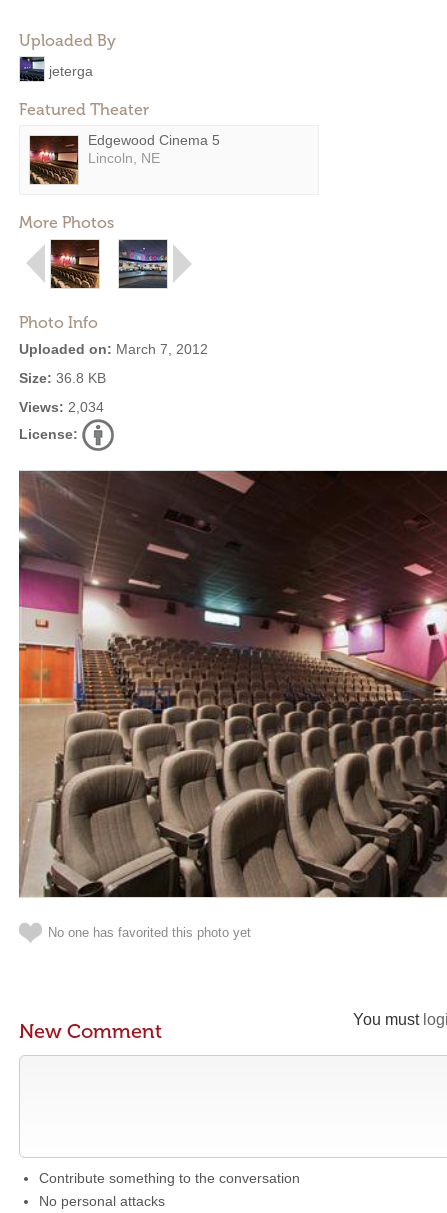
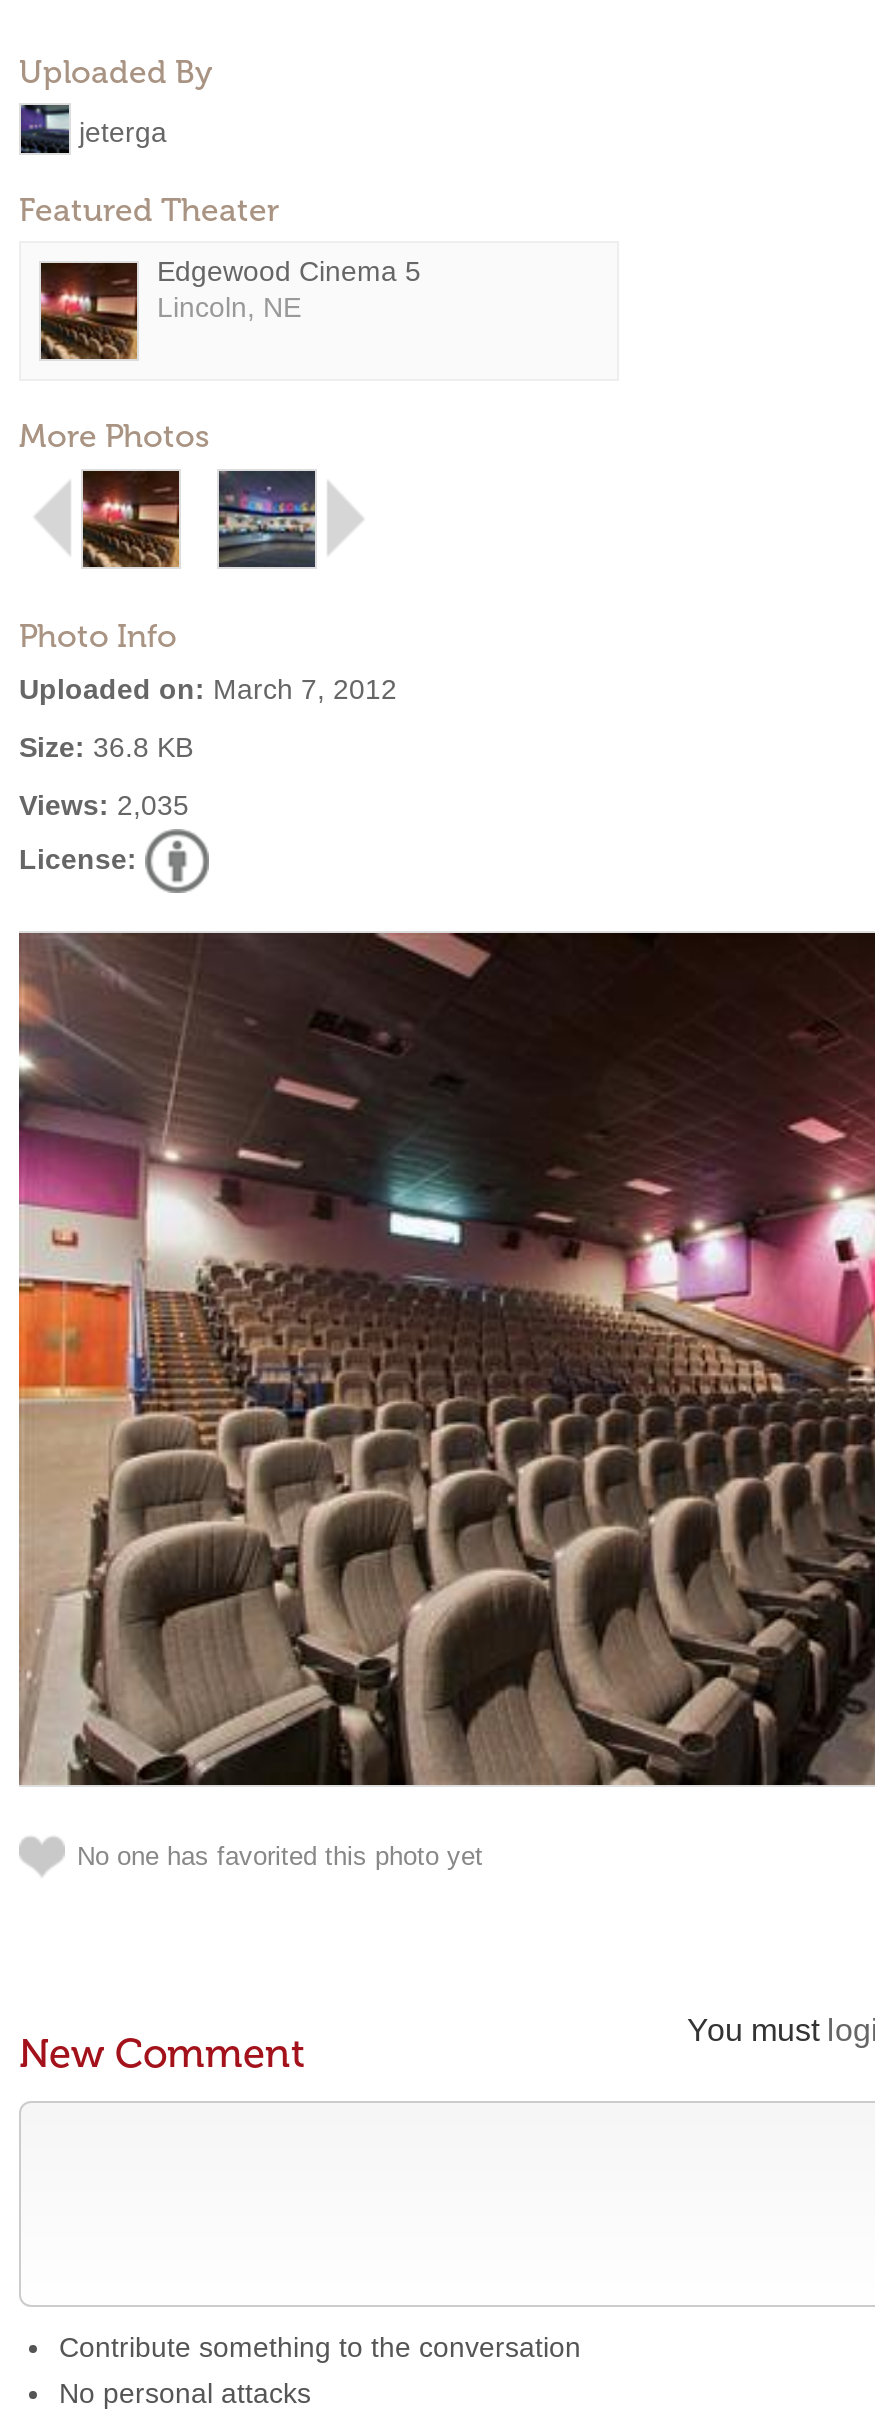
[19,399,104,415] Views: 2,034 -> [19,789,189,821] Views: 2,035

